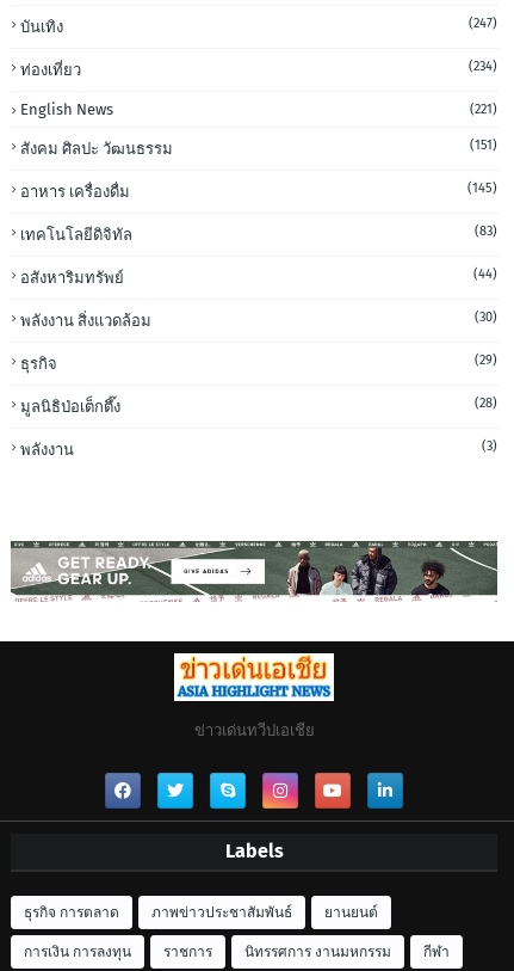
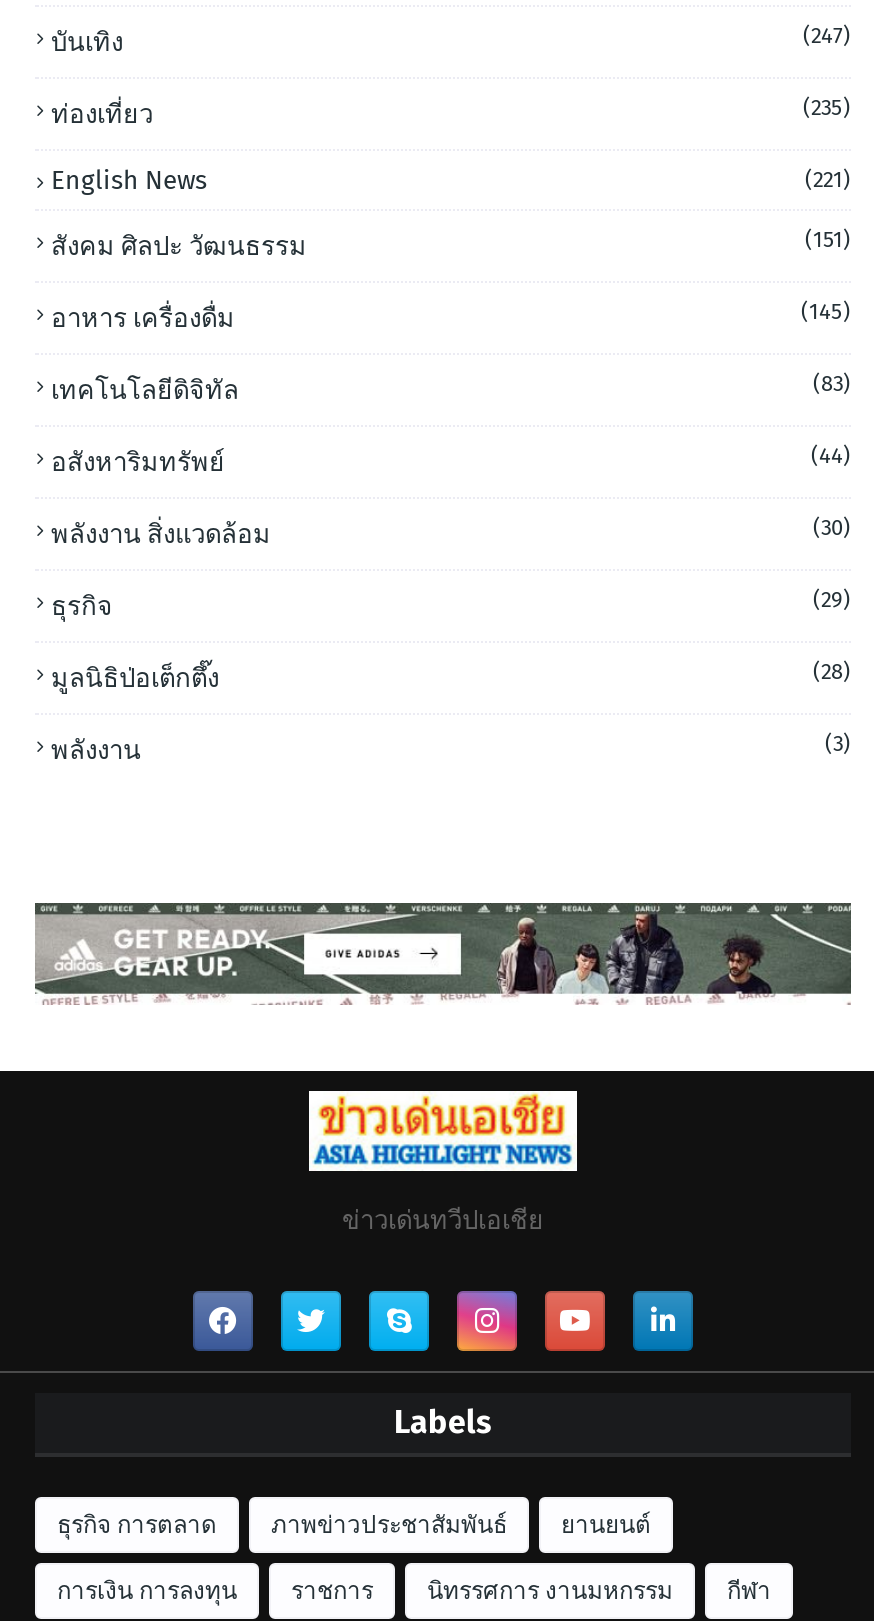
[469,59,497,74] (234) -> [803,95,851,121] (235)

